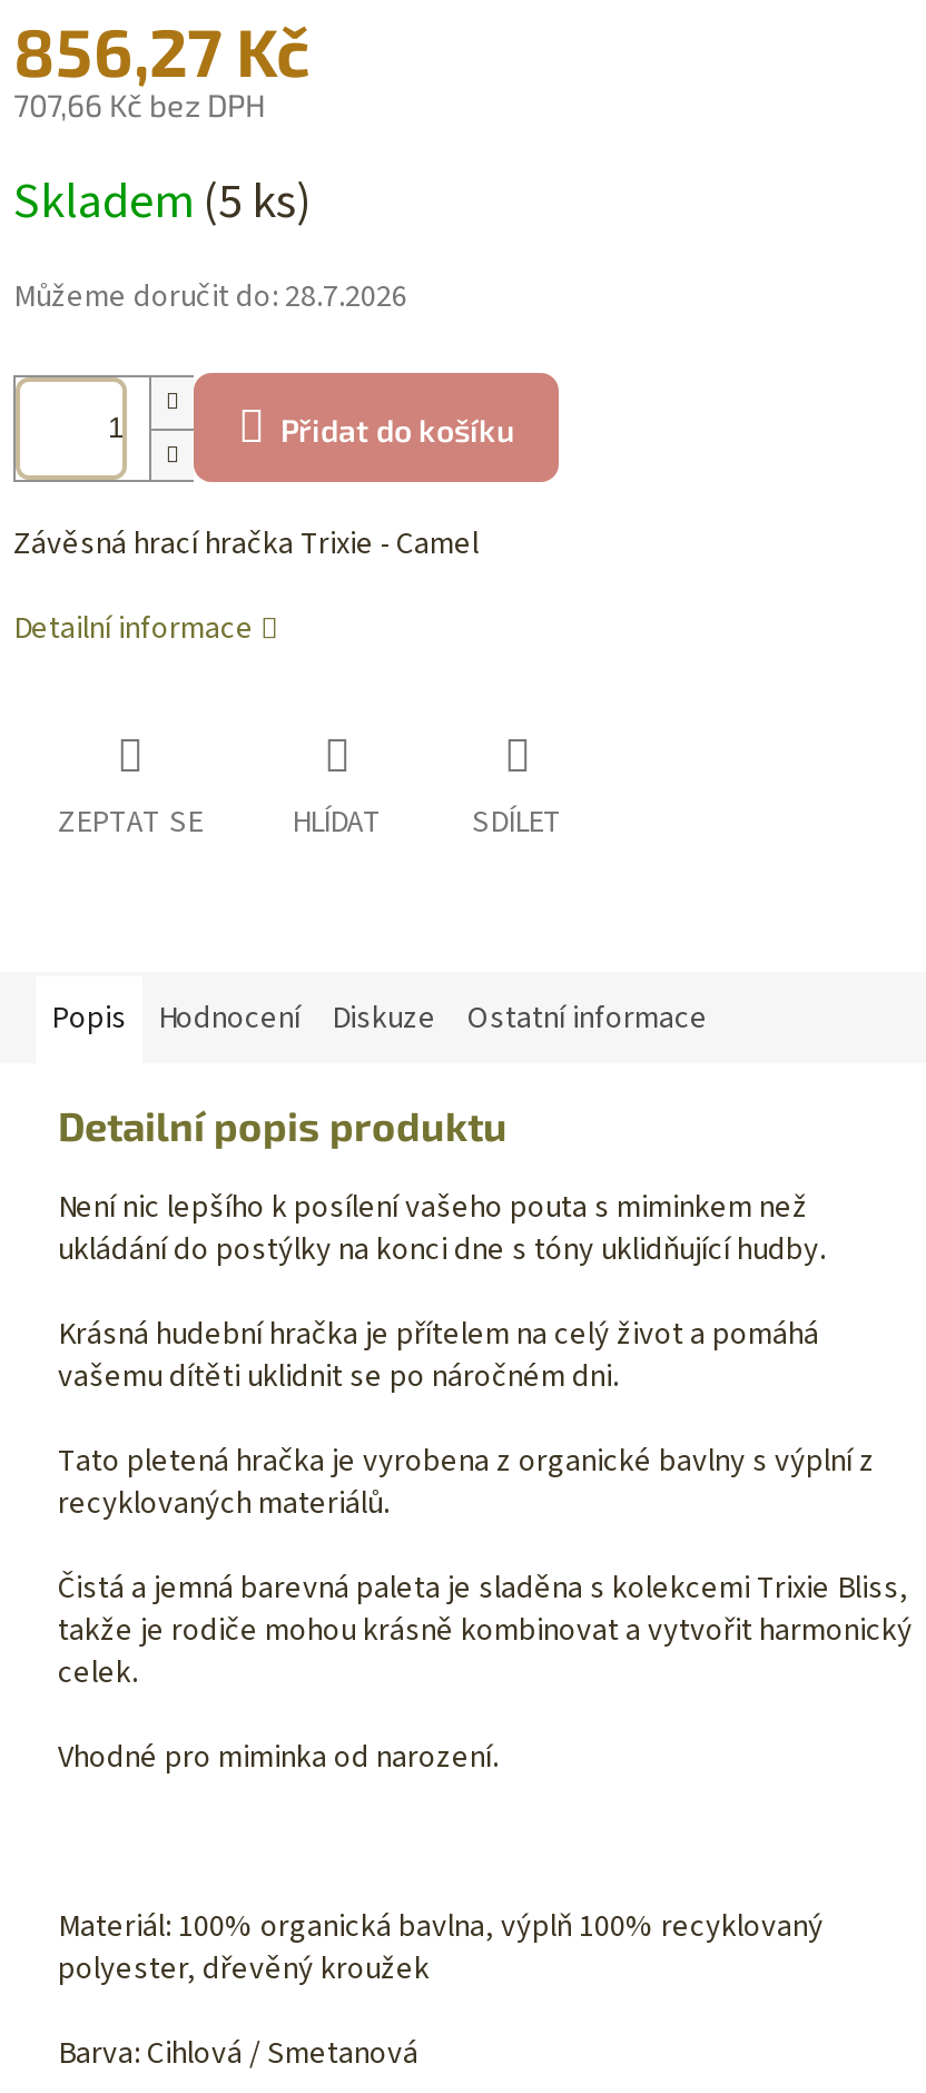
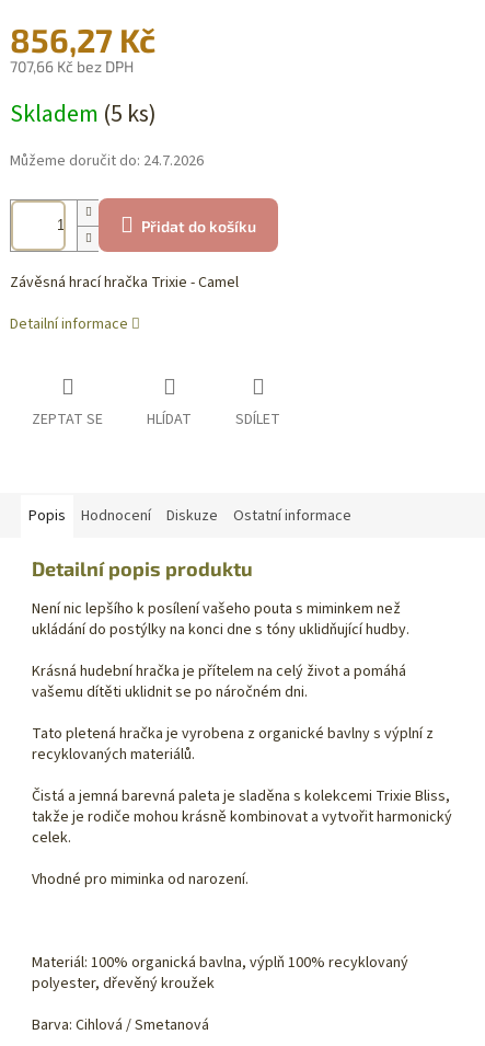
[13,276,407,320] Můžeme doručit do: 28.7.2026 -> [10,150,204,172] Můžeme doručit do: 24.7.2026

